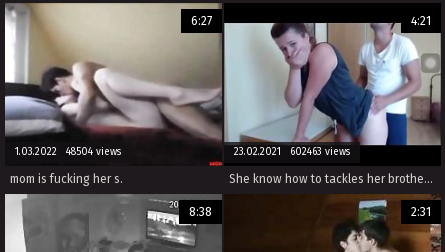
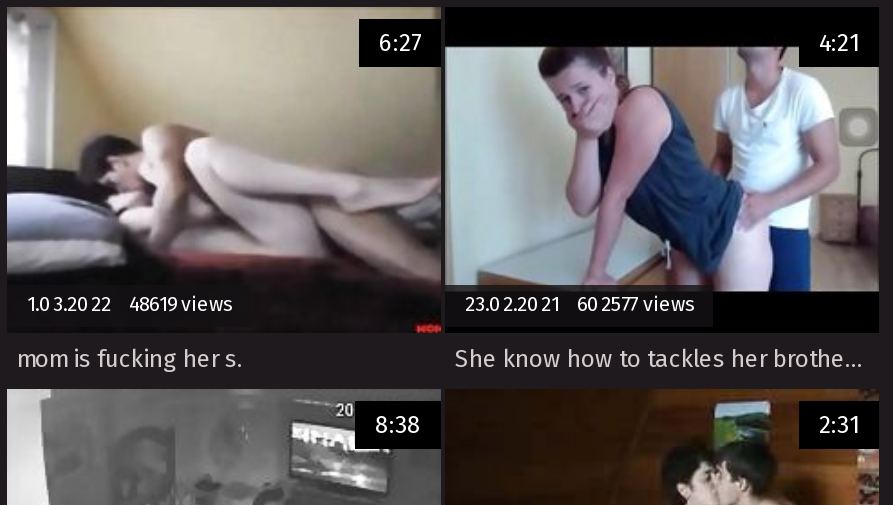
[15,145,121,157] 1.03.2022 48504 views -> [27,292,231,316] 1.03.2022 48619 views
[234,145,350,157] 23.02.2021 602463 views -> [465,292,693,316] 23.02.2021 602577 views

